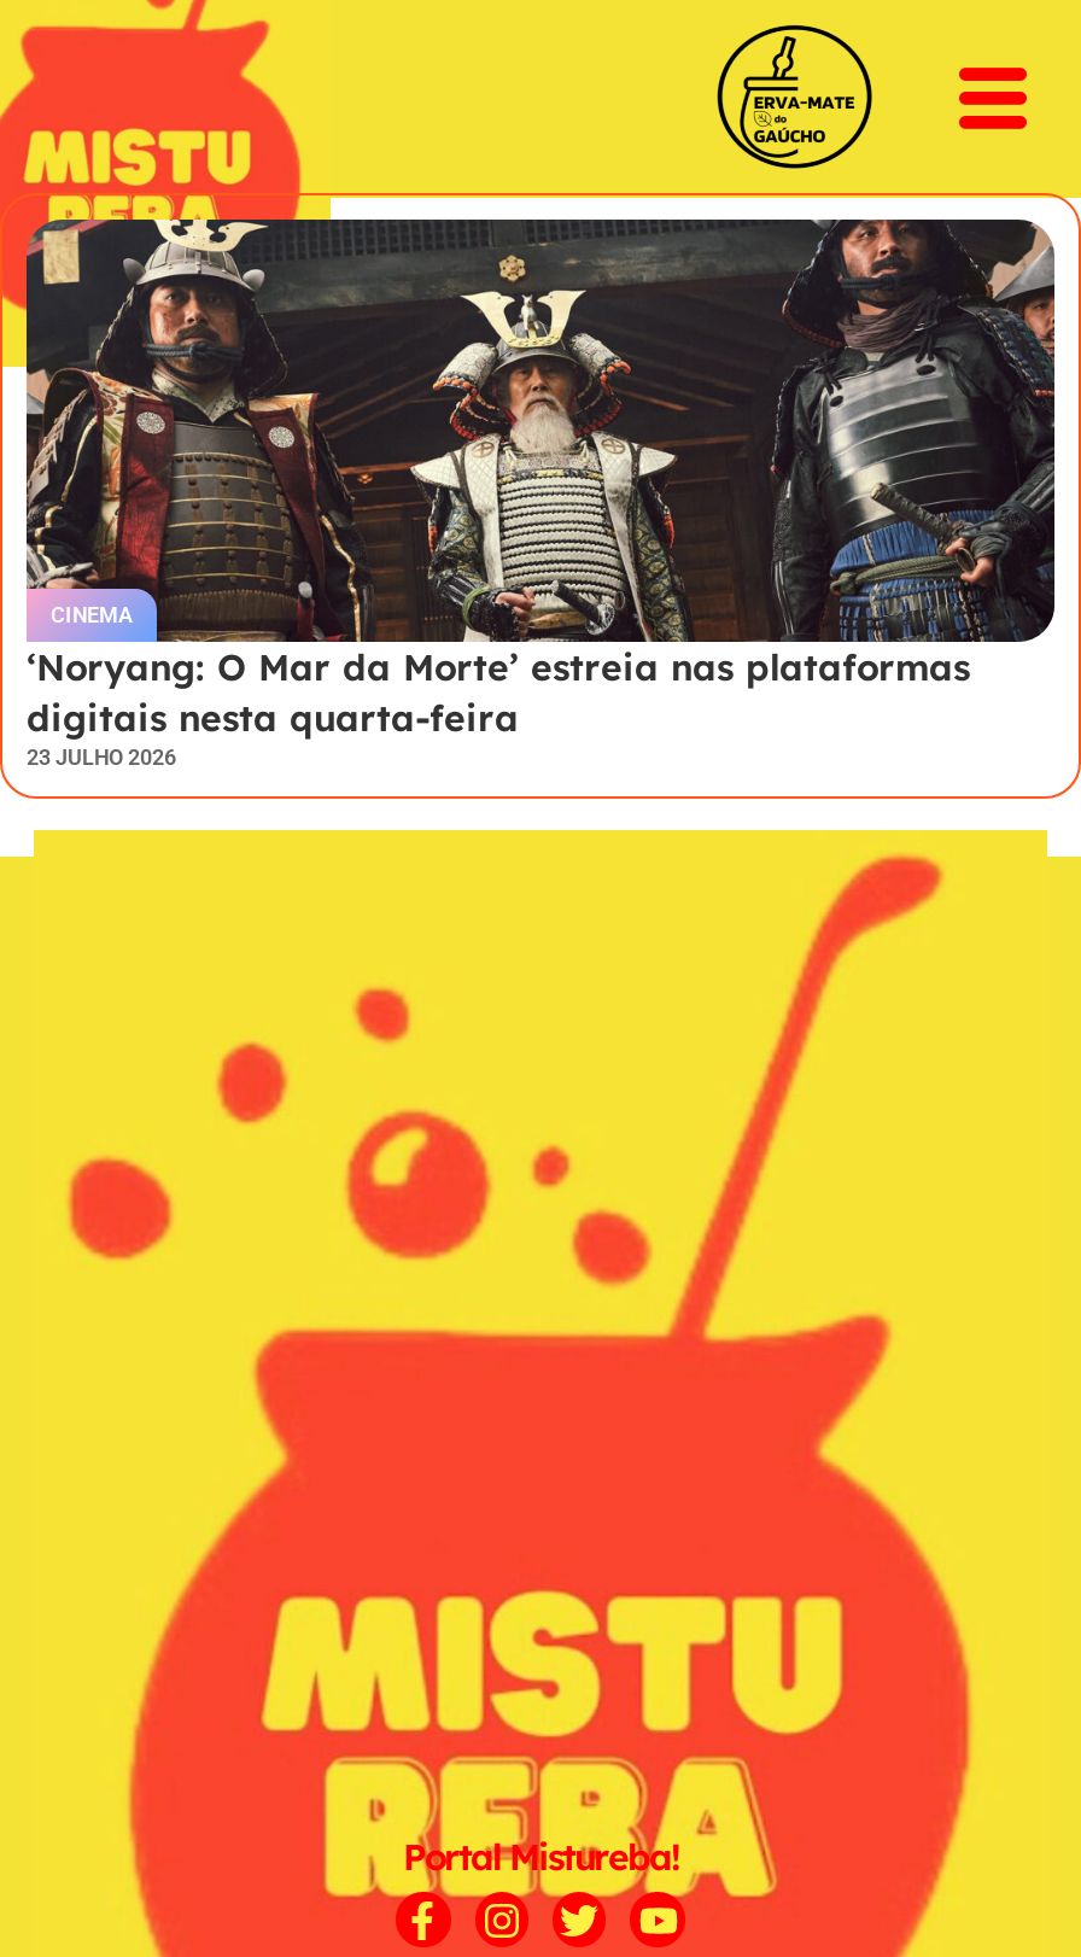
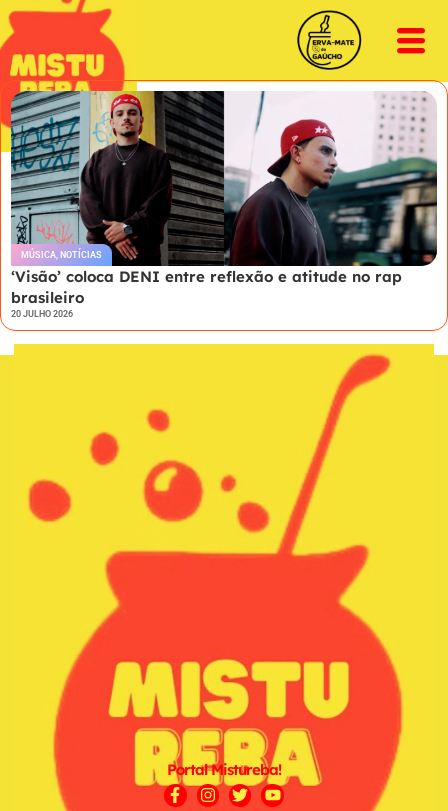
[24,217,1057,770] [image] | CINEMA | ‘Noryang: O Mar da Morte’ estreia nas plataformas | digitais nesta quarta-feira | 23 JULHO 2026 -> [10,90,438,319] [image] | MÚSICA, NOTÍCIAS | ‘Visão’ coloca DENI entre reflexão e atitude no rap | brasileiro | 20 JULHO 2026

